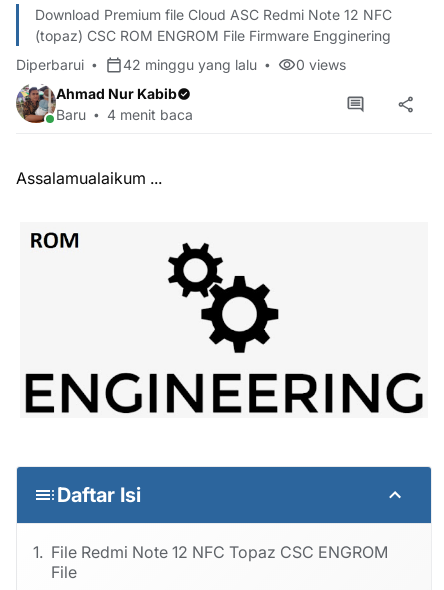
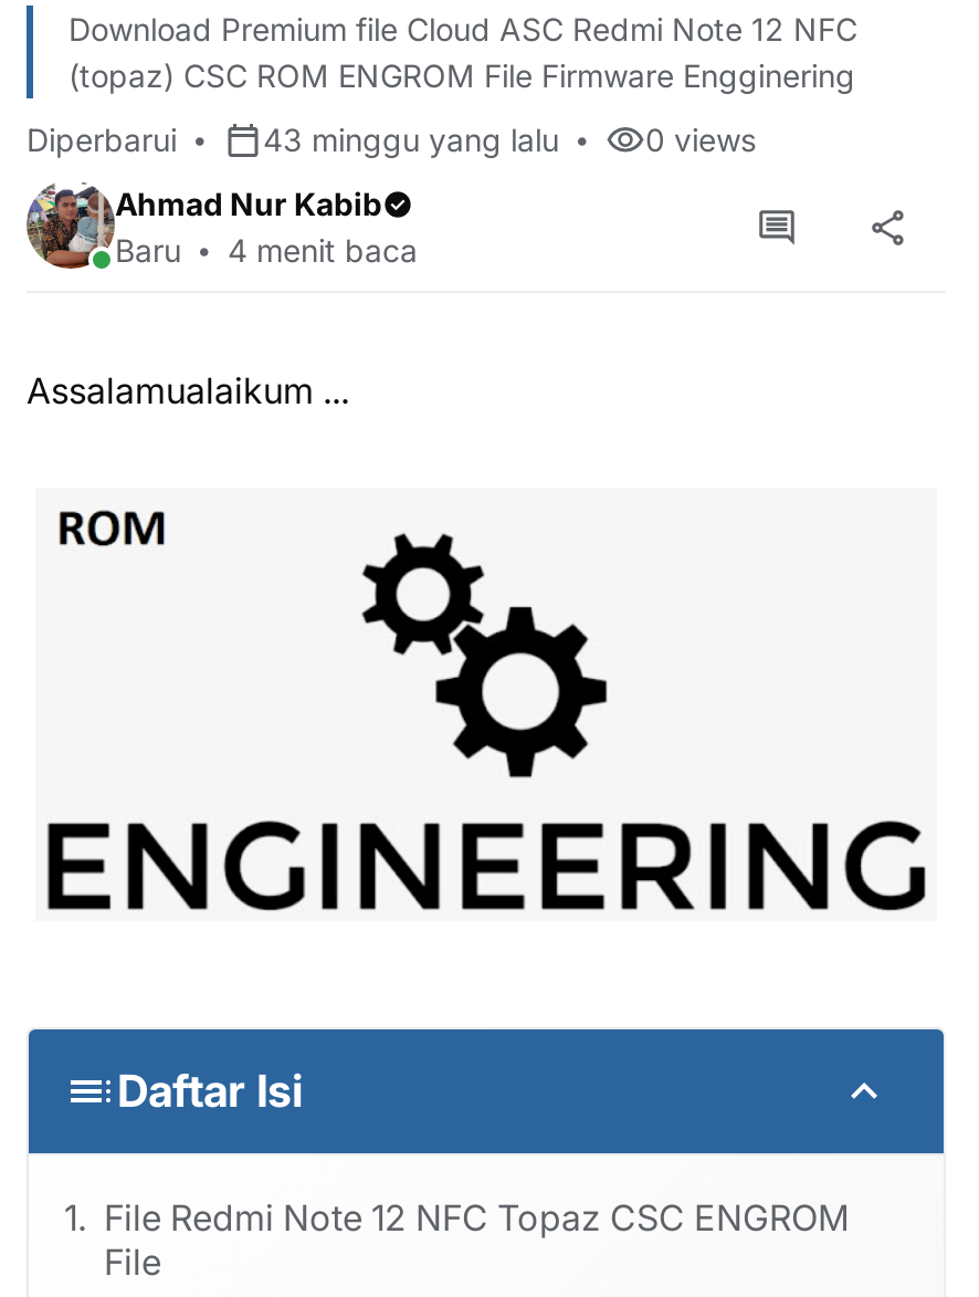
[123,56,257,73] 42 minggu yang lalu -> [263,121,559,158] 43 minggu yang lalu

